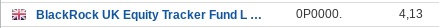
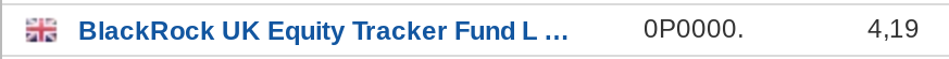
[399,7,423,21] 4,13 -> [867,14,920,44] 4,19

